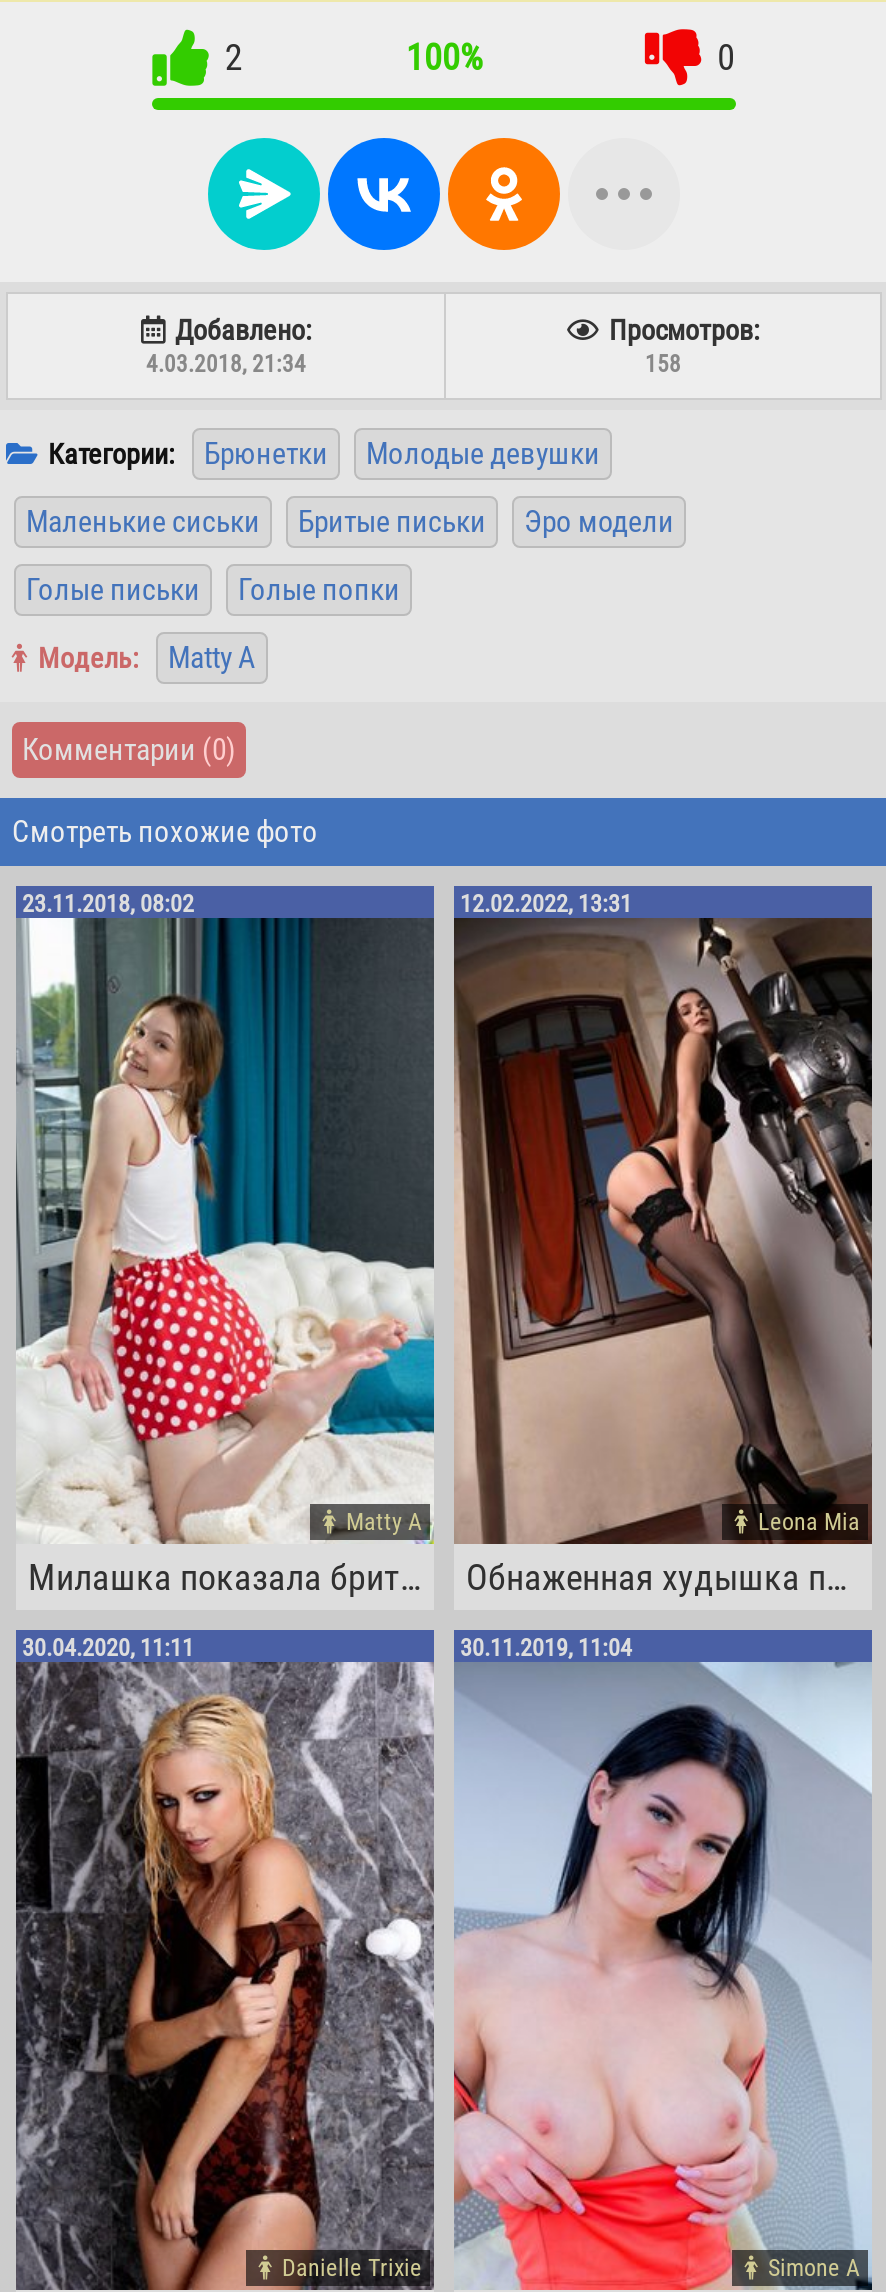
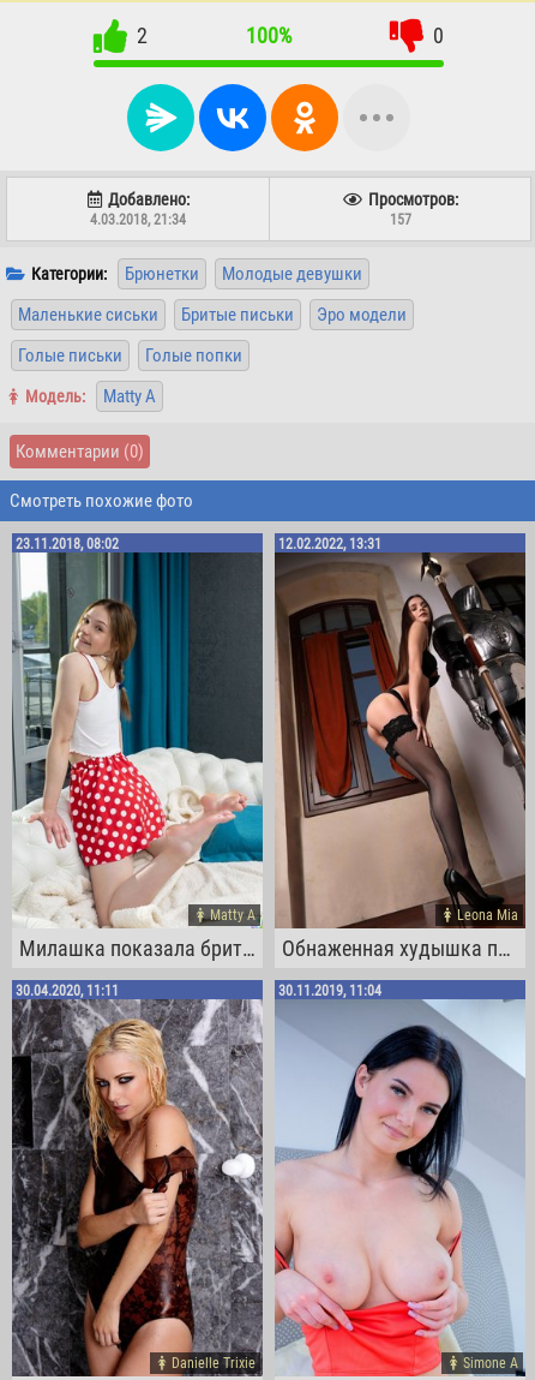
[645,350,681,378] 158 -> [389,211,411,228] 157

